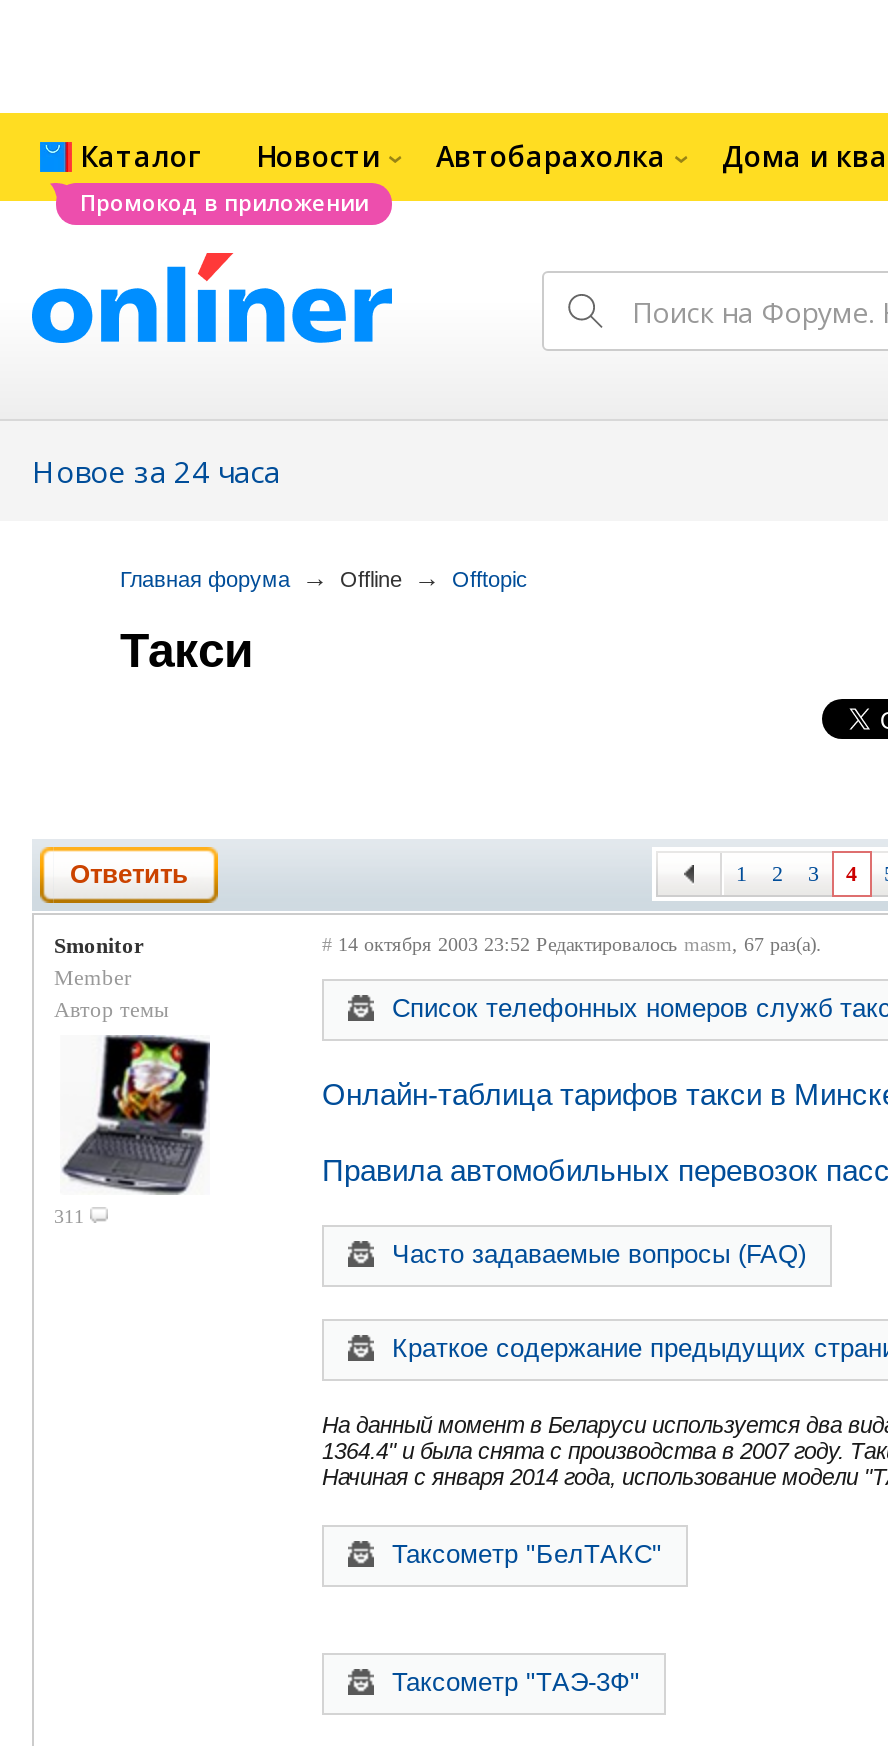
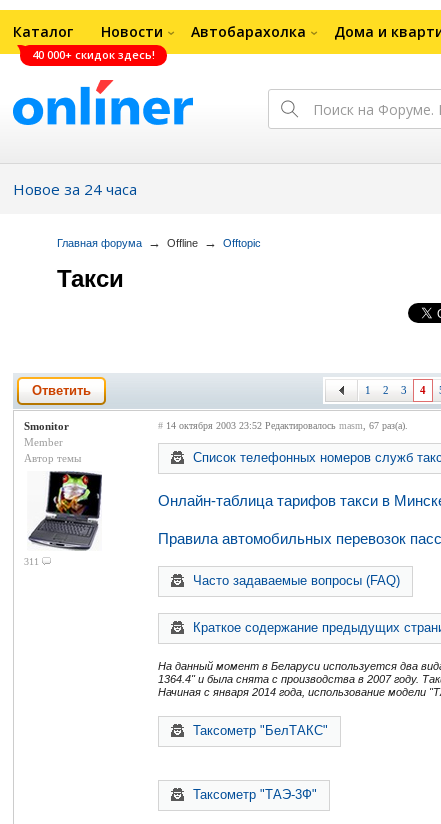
[80,187,368,217] Промокод в приложении -> [32,47,155,62] 40 000+ скидок здесь!

